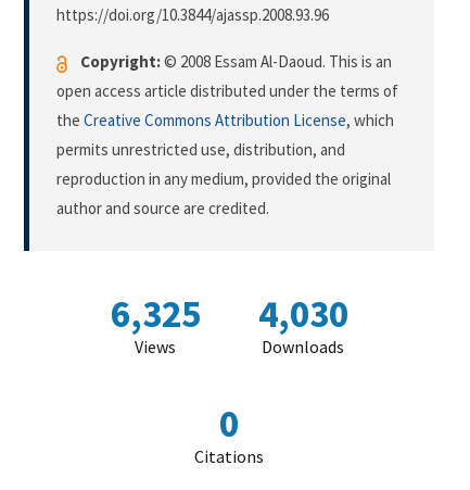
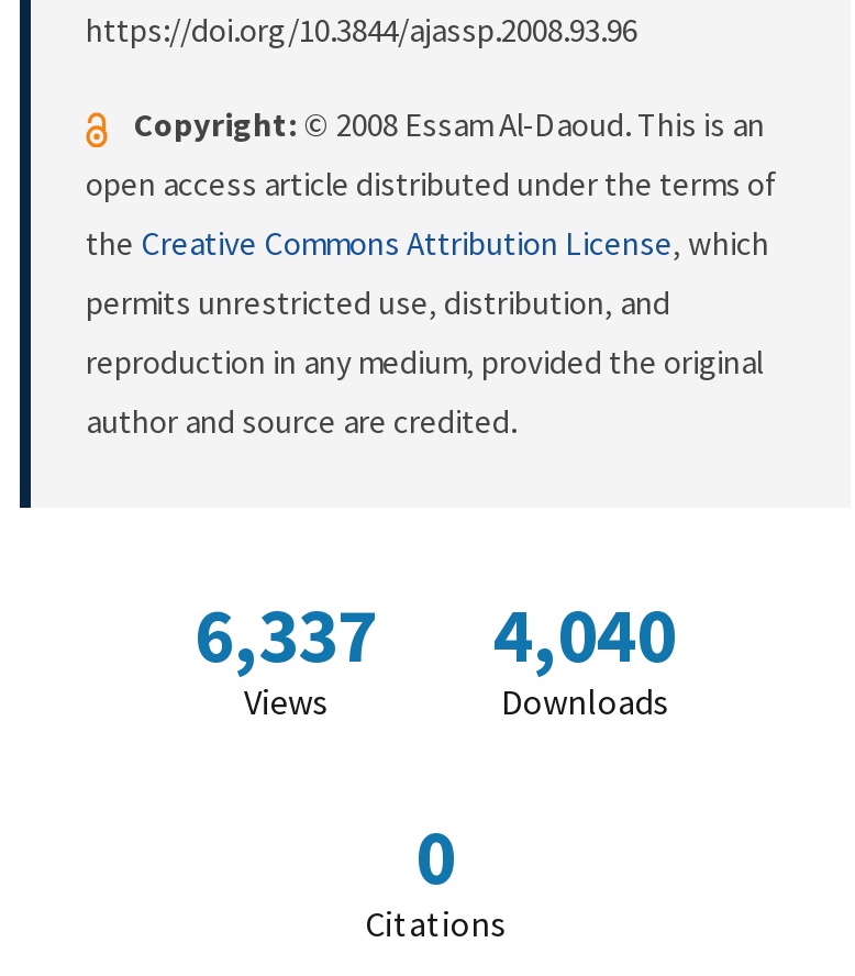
[110,291,200,338] 6,325 -> [195,588,377,685] 6,337
[258,291,348,338] 4,030 -> [493,588,676,685] 4,040

